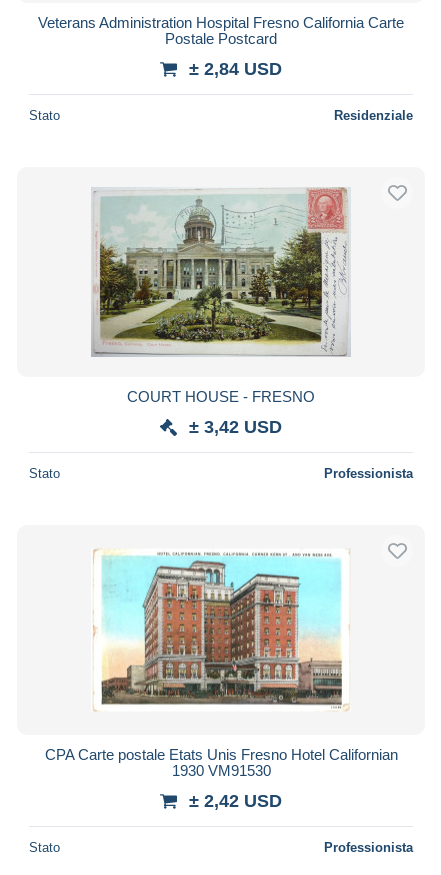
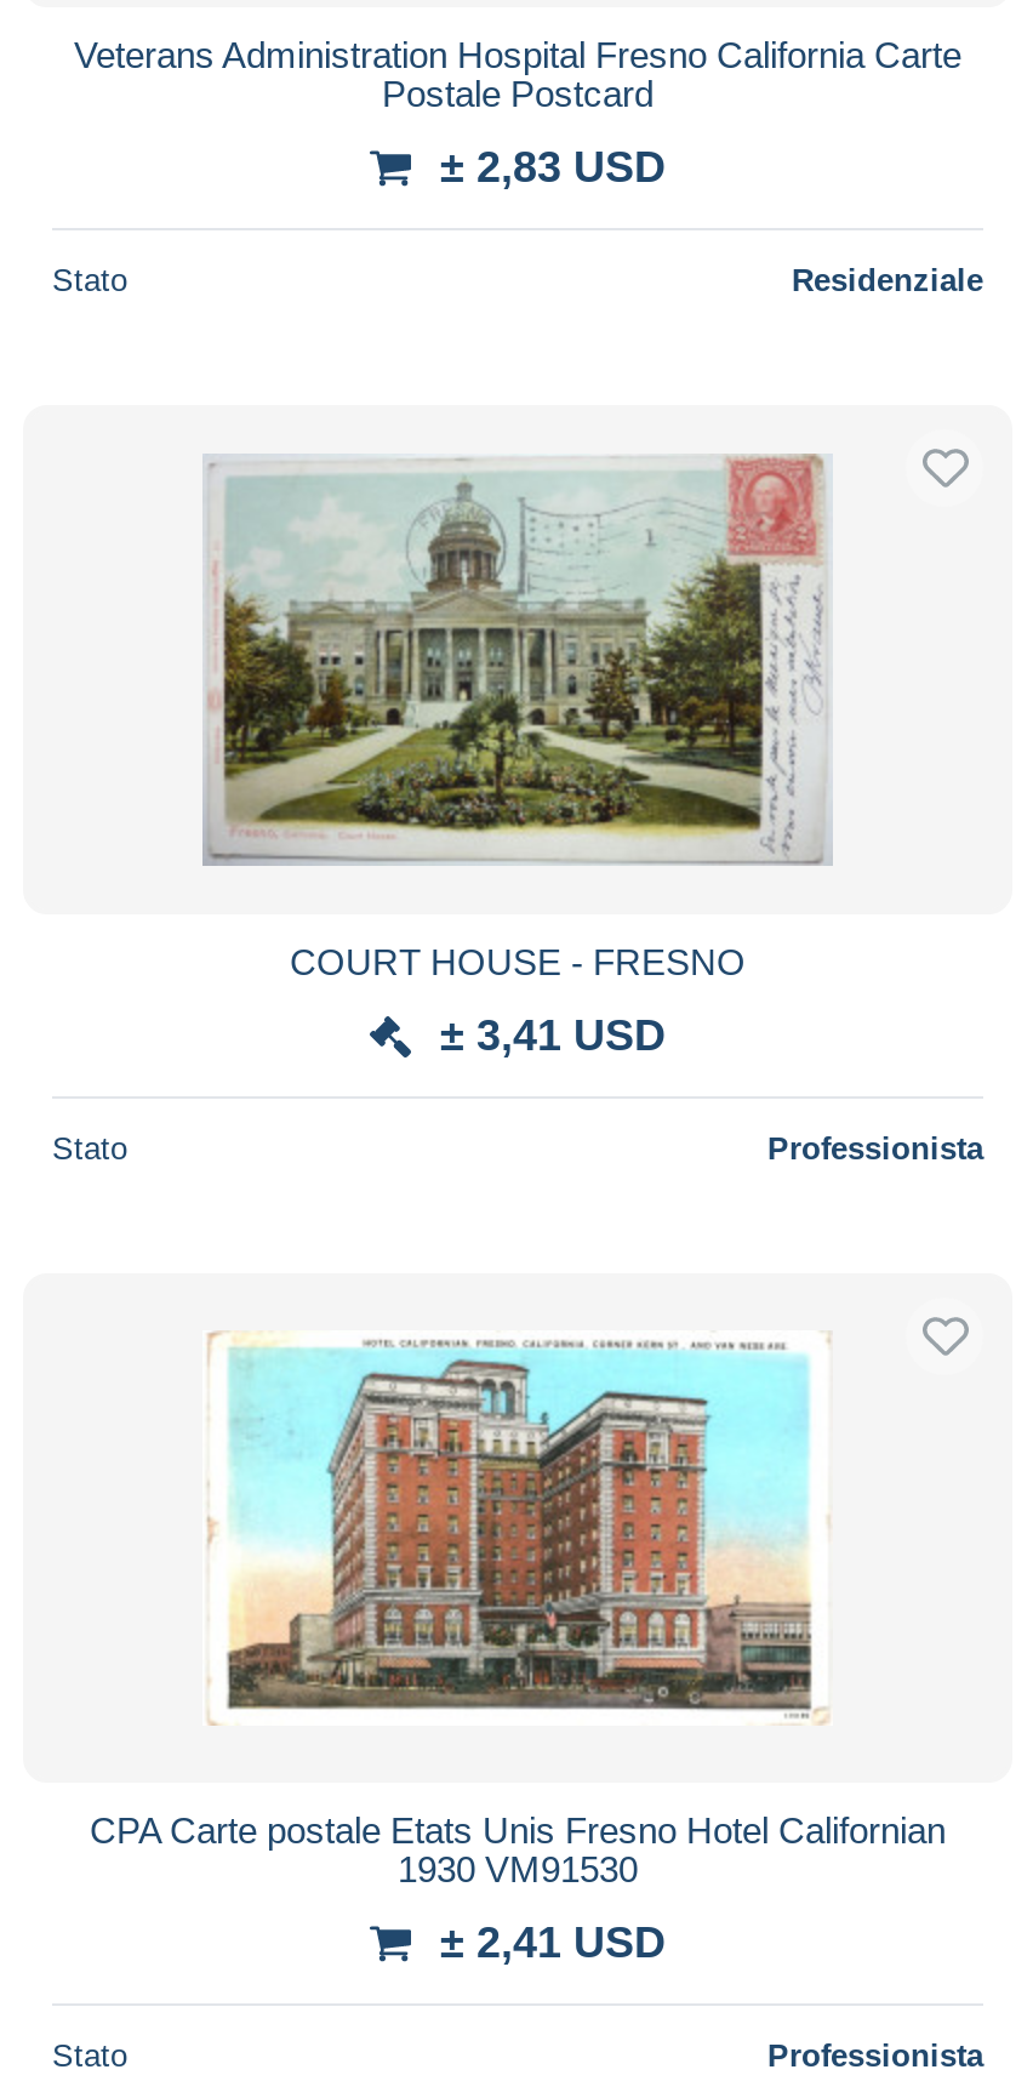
[189,59,282,79] ± 2,84 USD -> [440,143,666,191] ± 2,83 USD
[189,417,282,437] ± 3,42 USD -> [440,1011,666,1060] ± 3,41 USD
[189,791,282,811] ± 2,42 USD -> [440,1918,666,1967] ± 2,41 USD

